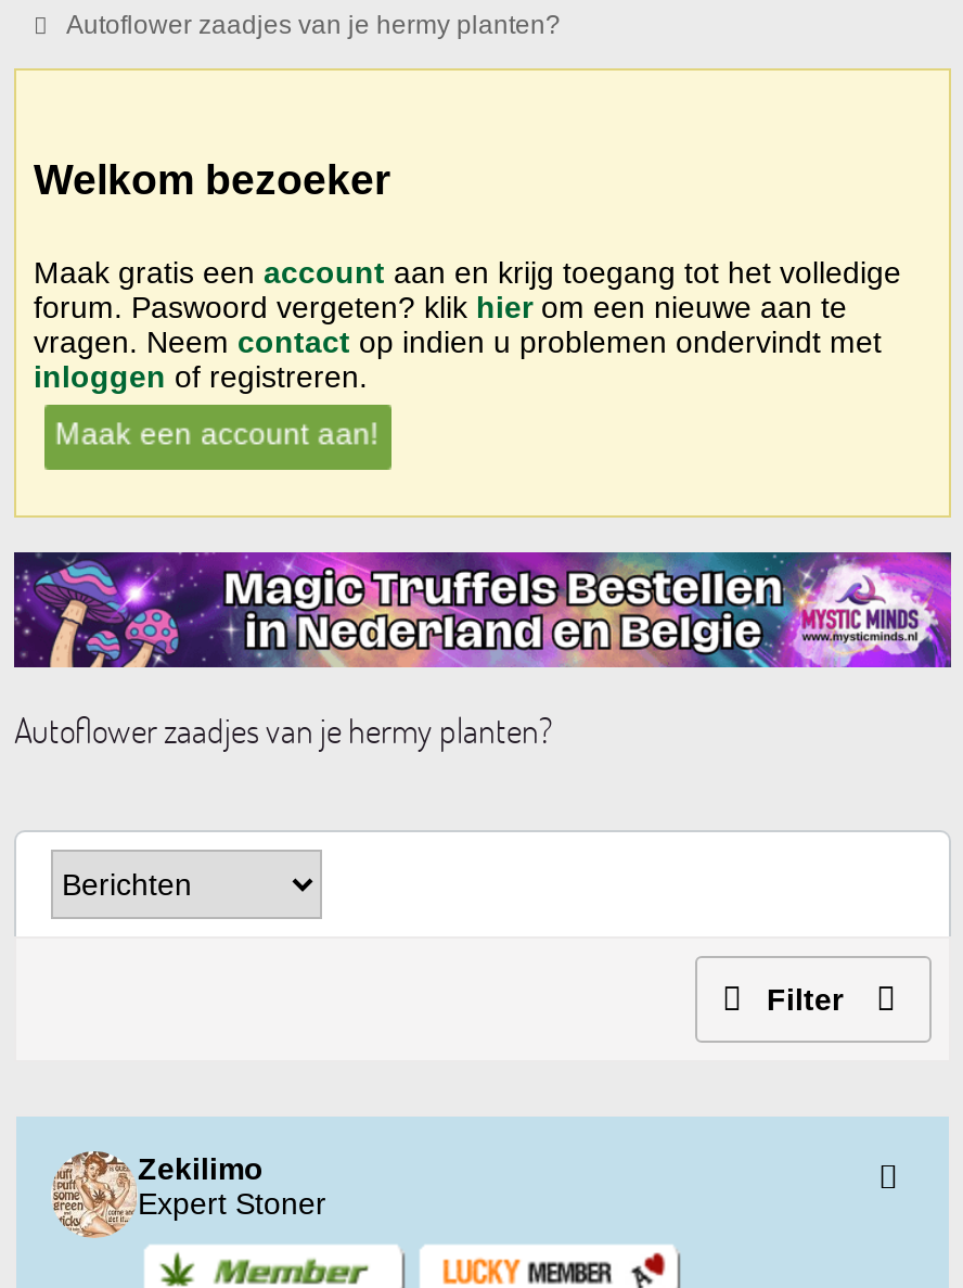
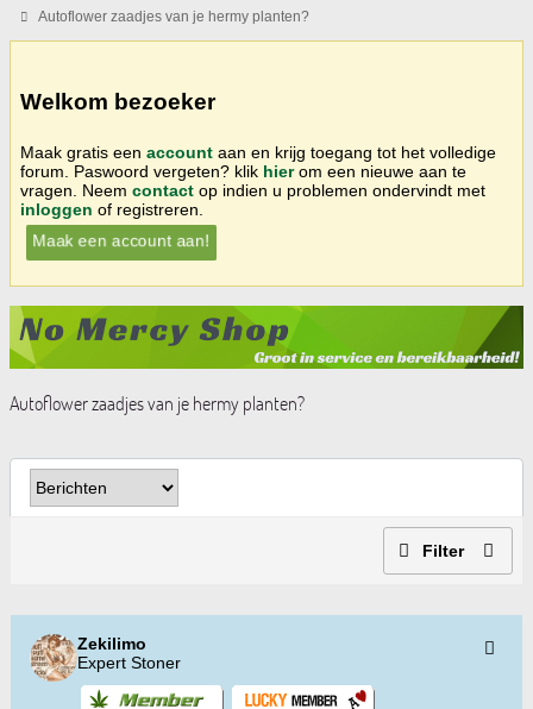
[12,550,953,669] [image] -> [8,305,525,370] [image]

